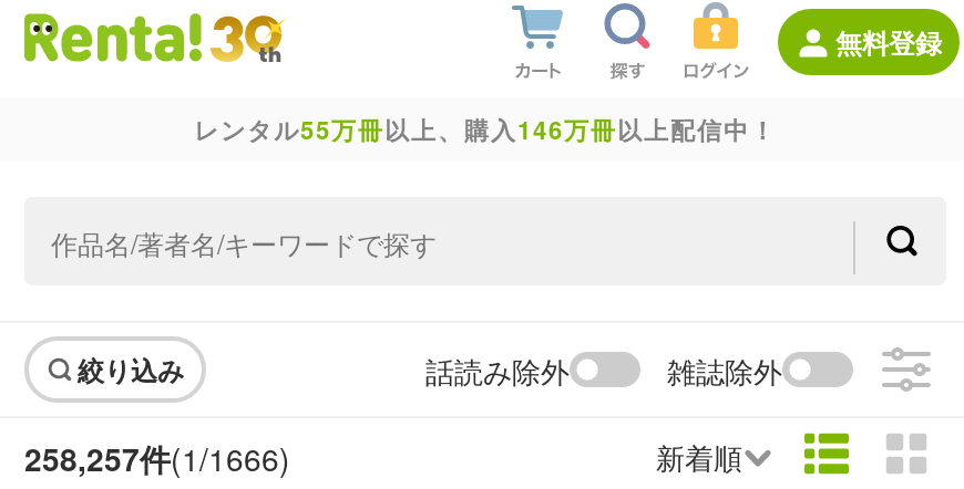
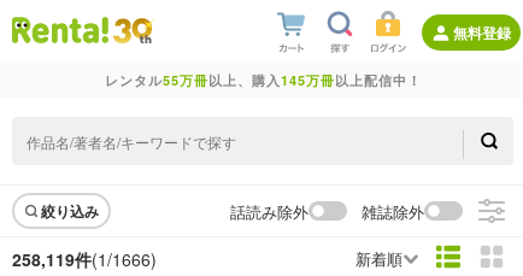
[194,113,777,146] レンタル55万冊以上、購入146万冊以上配信中！ -> [104,71,421,89] レンタル55万冊以上、購入145万冊以上配信中！
[24,435,290,479] 258,257件(1/1666) -> [12,246,157,271] 258,119件(1/1666)

